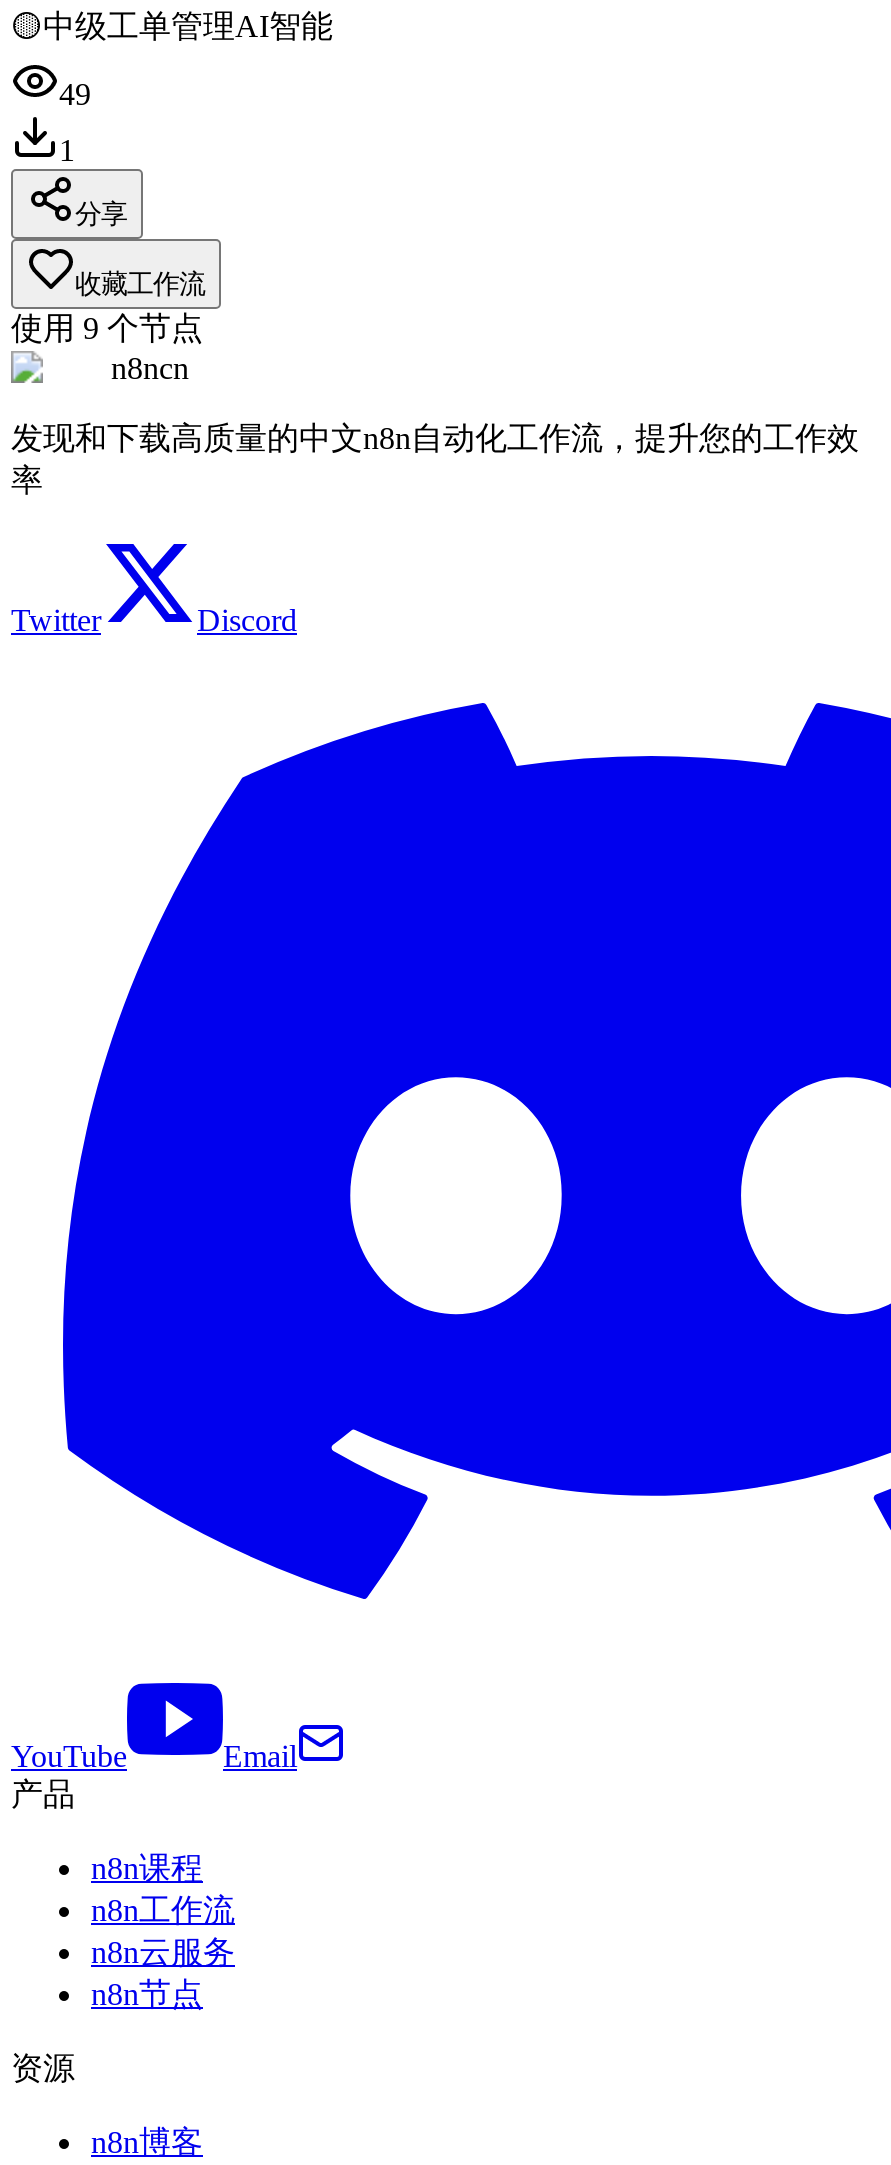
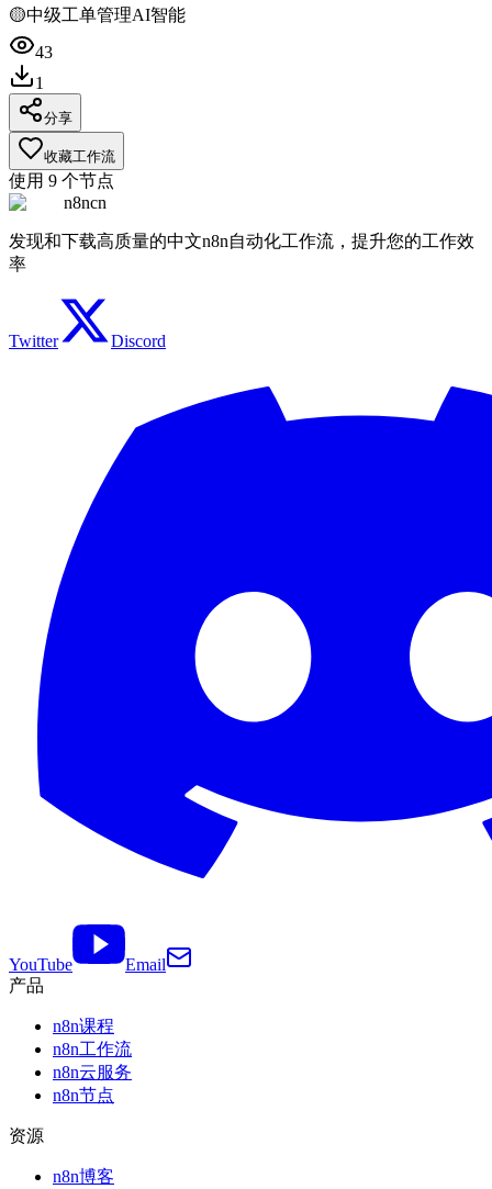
[59,76,91,110] 49 -> [35,42,53,61] 43

